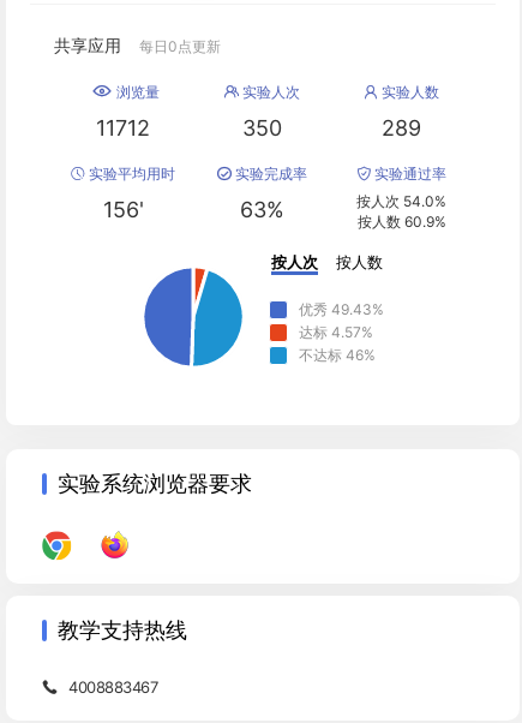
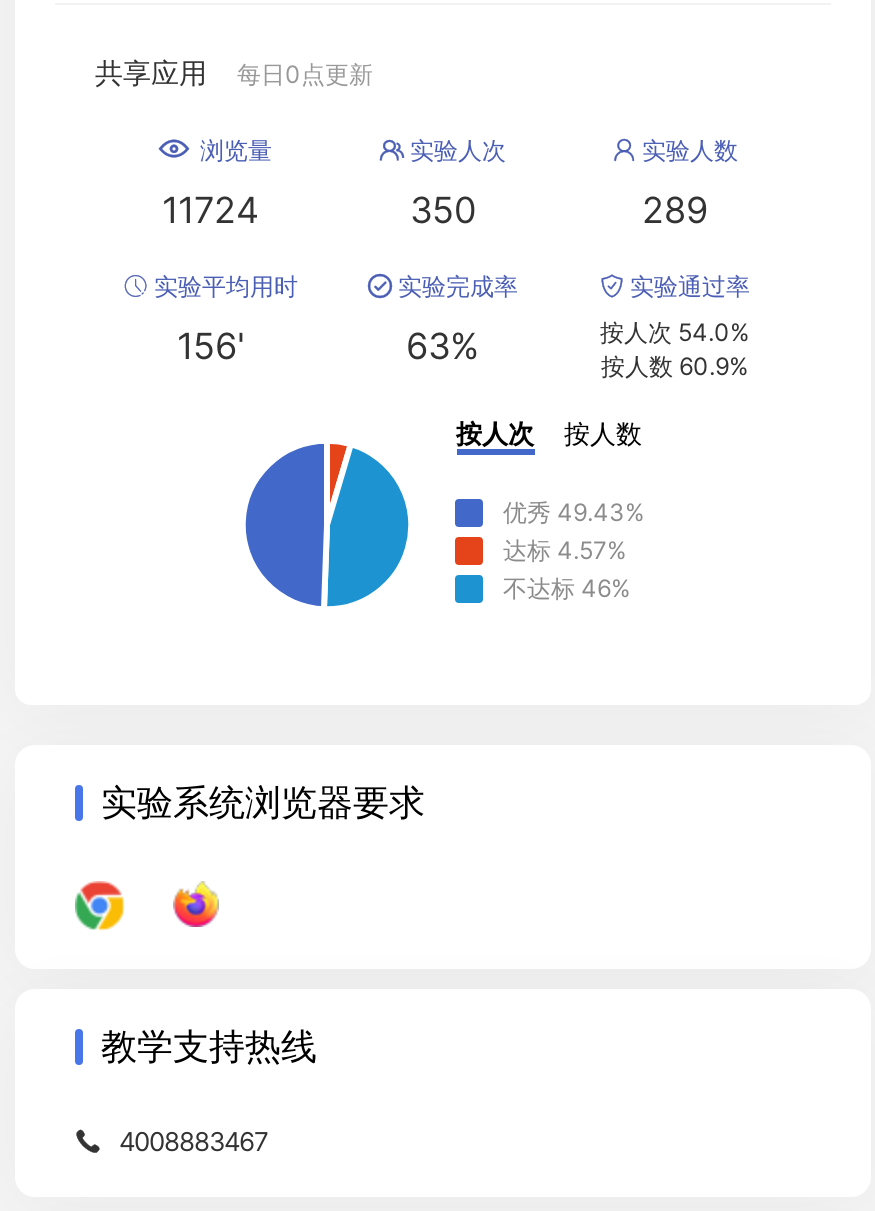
[97,115,151,141] 11712 -> [162,189,260,231] 11724

